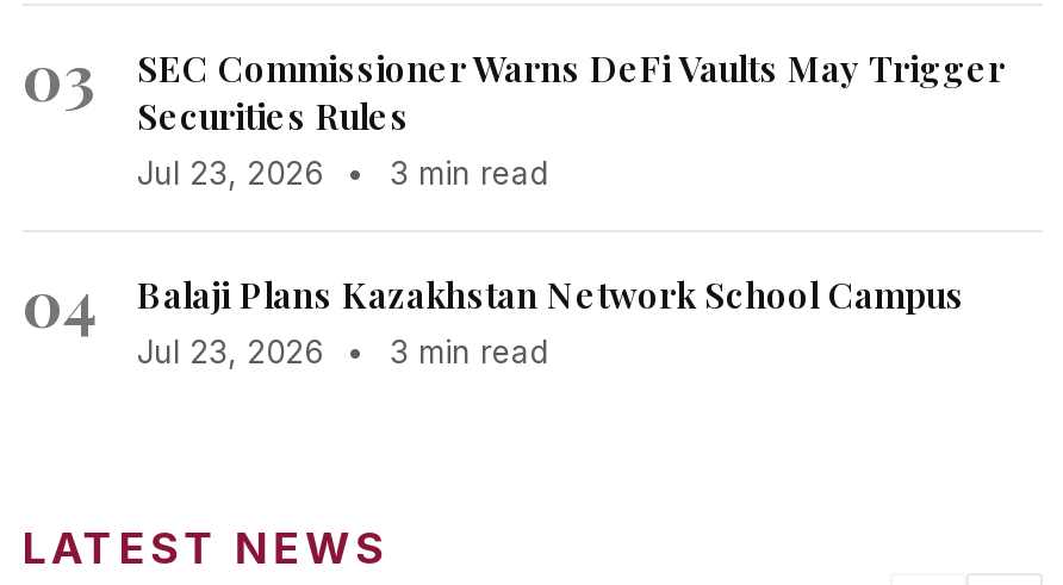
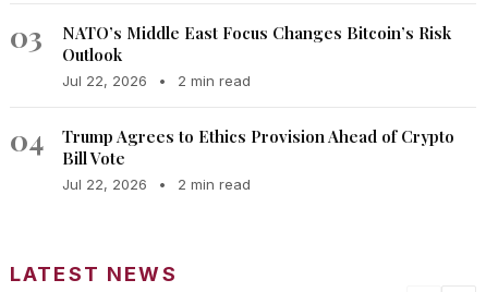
[137,45,1005,193] SEC Commissioner Warns DeFi Vaults May Trigger | Securities Rules | Jul 23, 2026 • 3 min read -> [62,22,451,90] NATO’s Middle East Focus Changes Bitcoin’s Risk | Outlook | Jul 22, 2026 • 2 min read
[137,271,964,371] Balaji Plans Kazakhstan Network School Campus | Jul 23, 2026 • 3 min read -> [62,126,454,193] Trump Agrees to Ethics Provision Ahead of Crypto | Bill Vote | Jul 22, 2026 • 2 min read

